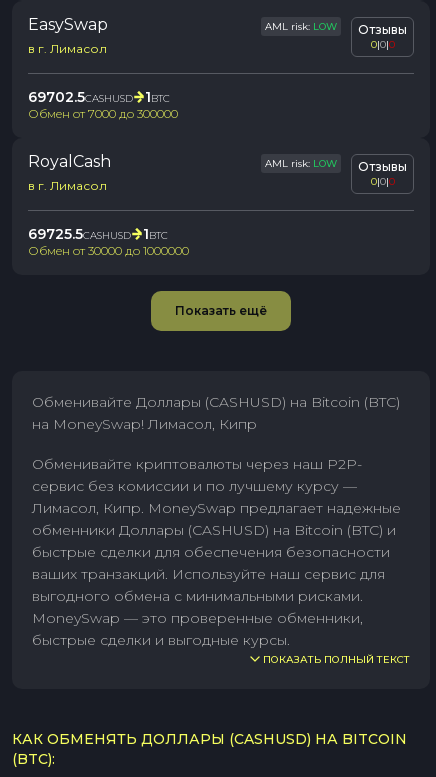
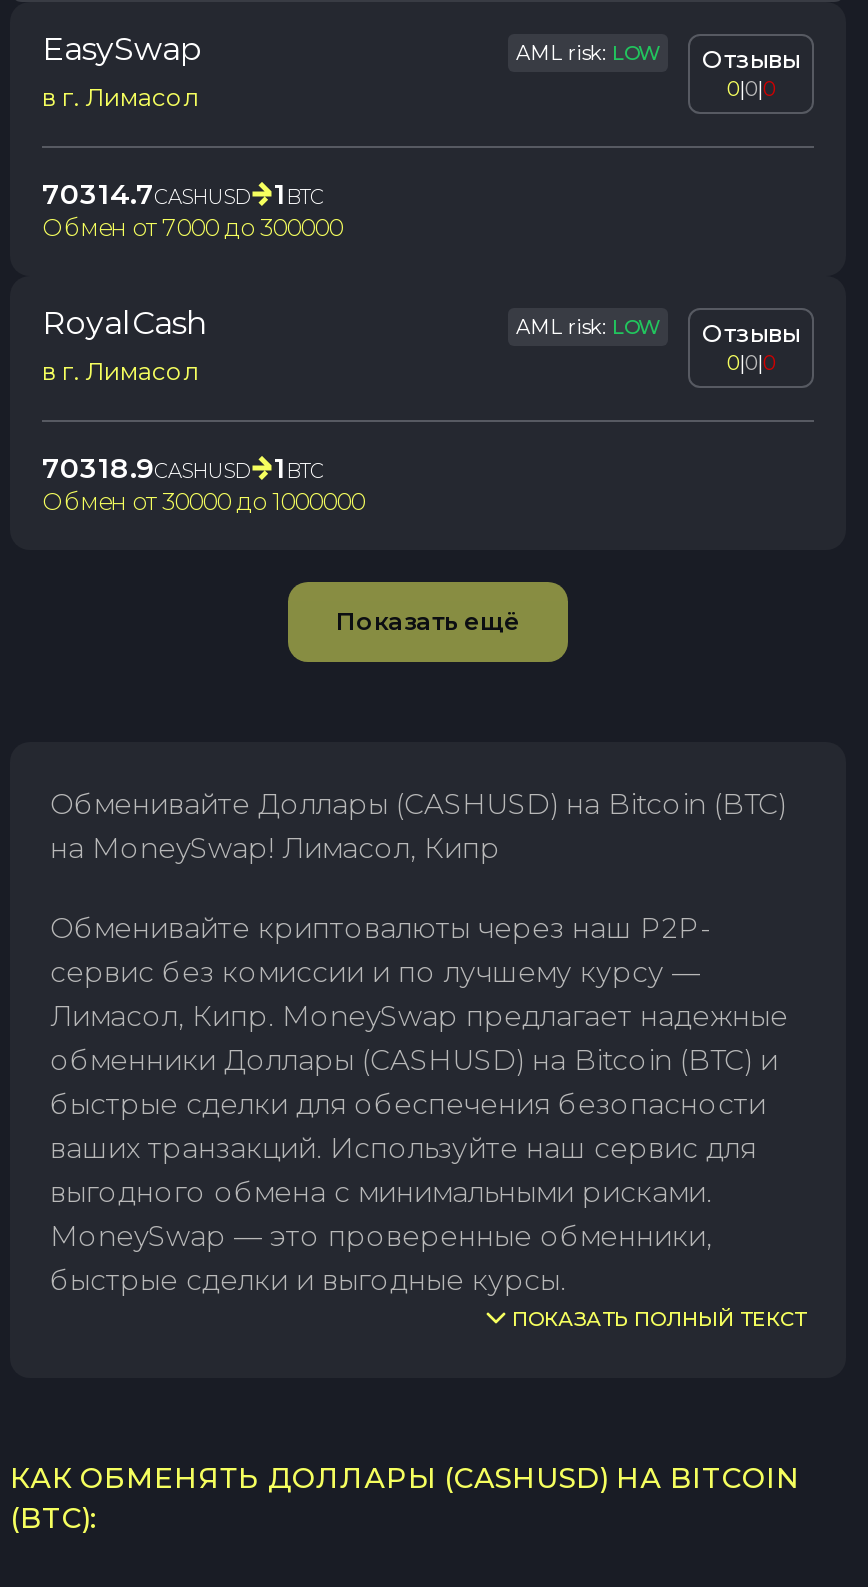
[28,88,170,106] 69702.5CASHUSD 1BTC -> [42,176,324,212] 70314.7CASHUSD 1BTC
[28,225,168,243] 69725.5CASHUSD 1BTC -> [42,450,324,486] 70318.9CASHUSD 1BTC

